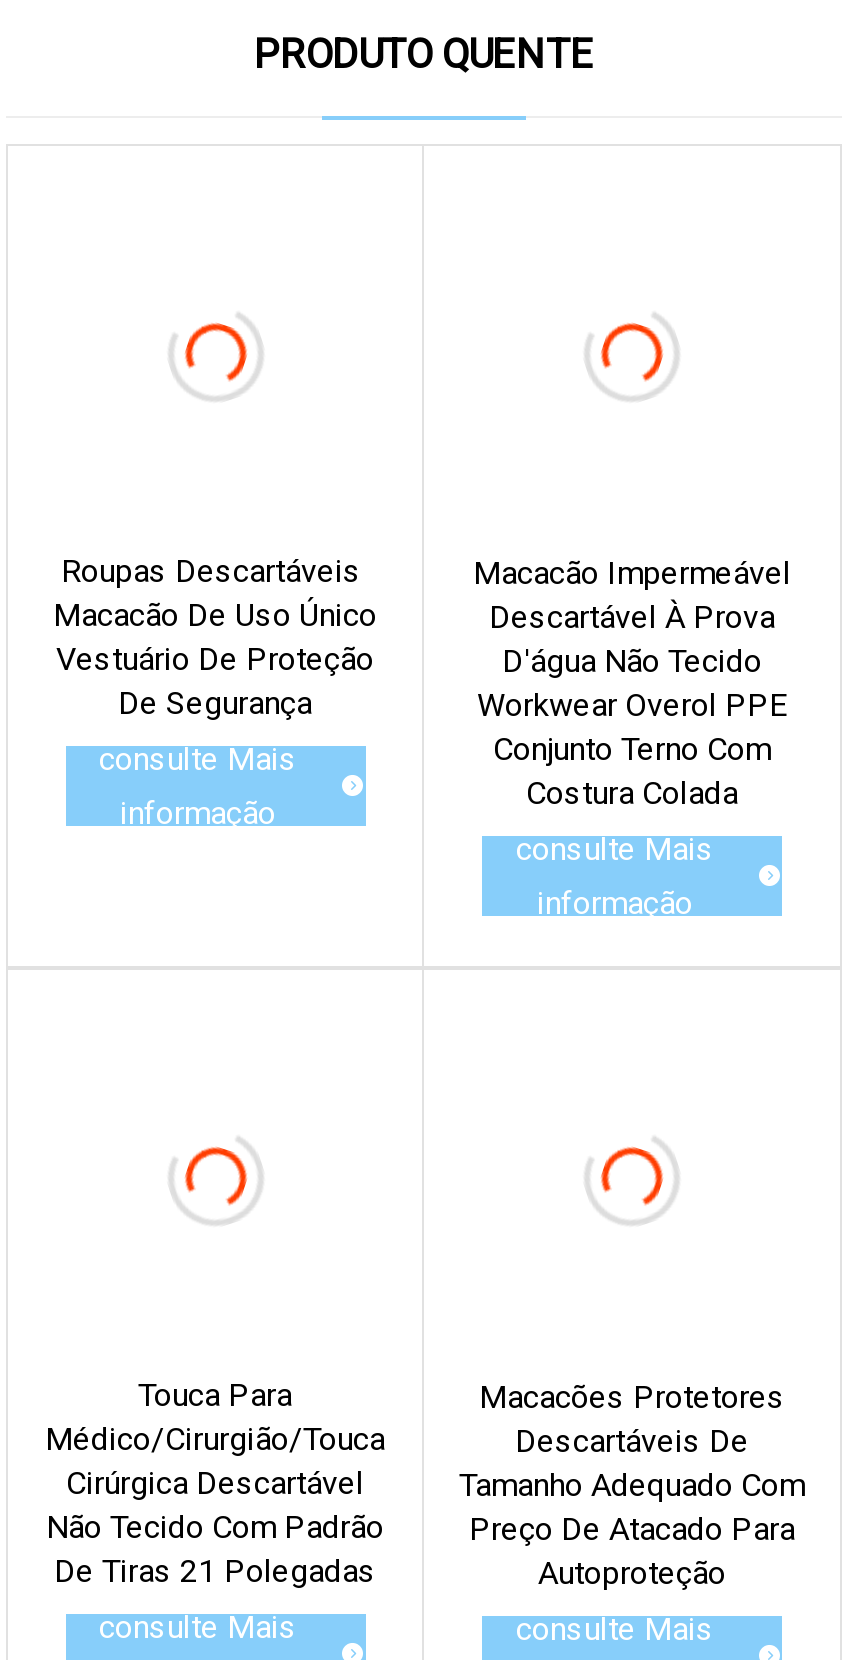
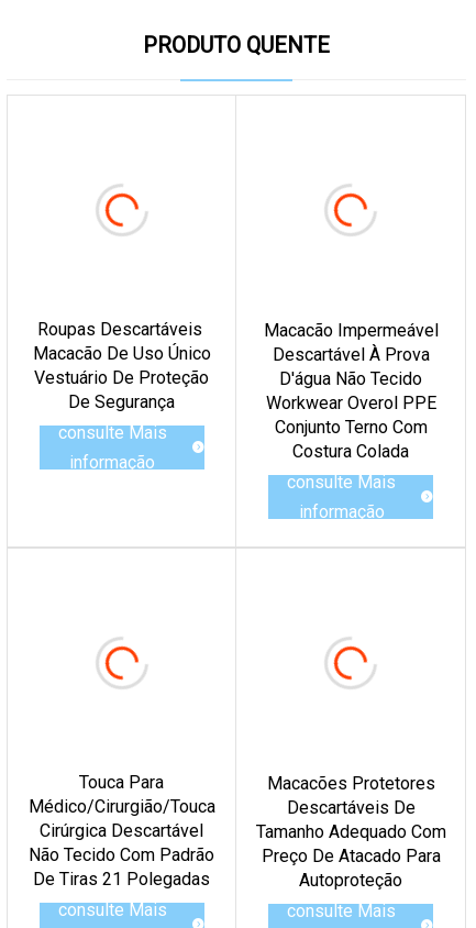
[192,308,264,384] [image] -> [100,184,147,228] [image]
[608,308,680,384] [image] -> [329,184,376,228] [image]
[192,1132,264,1208] [image] -> [100,637,147,681] [image]
[608,1132,680,1208] [image] -> [329,637,376,681] [image]

